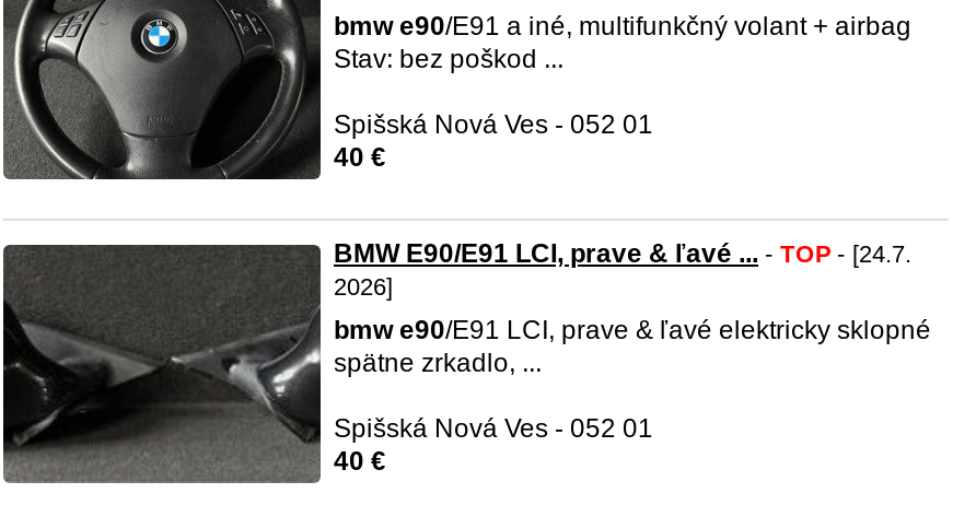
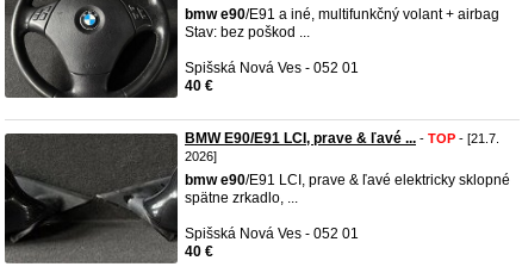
[334,238,911,269] BMW E90/E91 LCI, prave & ľavé ... - TOP - [24.7. -> [185,130,499,147] BMW E90/E91 LCI, prave & ľavé ... - TOP - [21.7.

